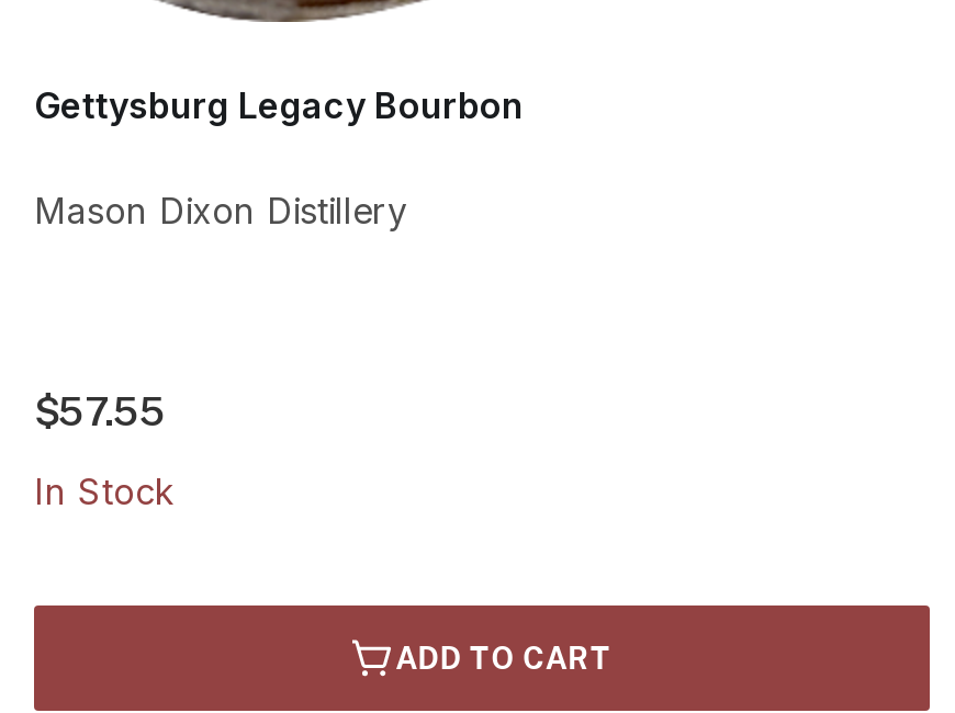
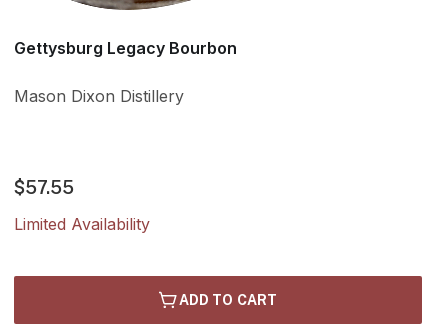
[34,468,175,512] In Stock -> [14,213,150,233] Limited Availability

